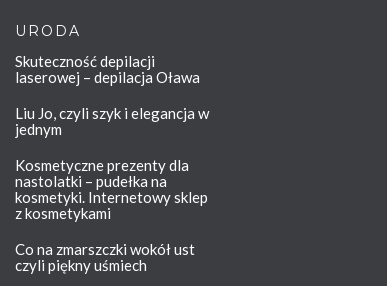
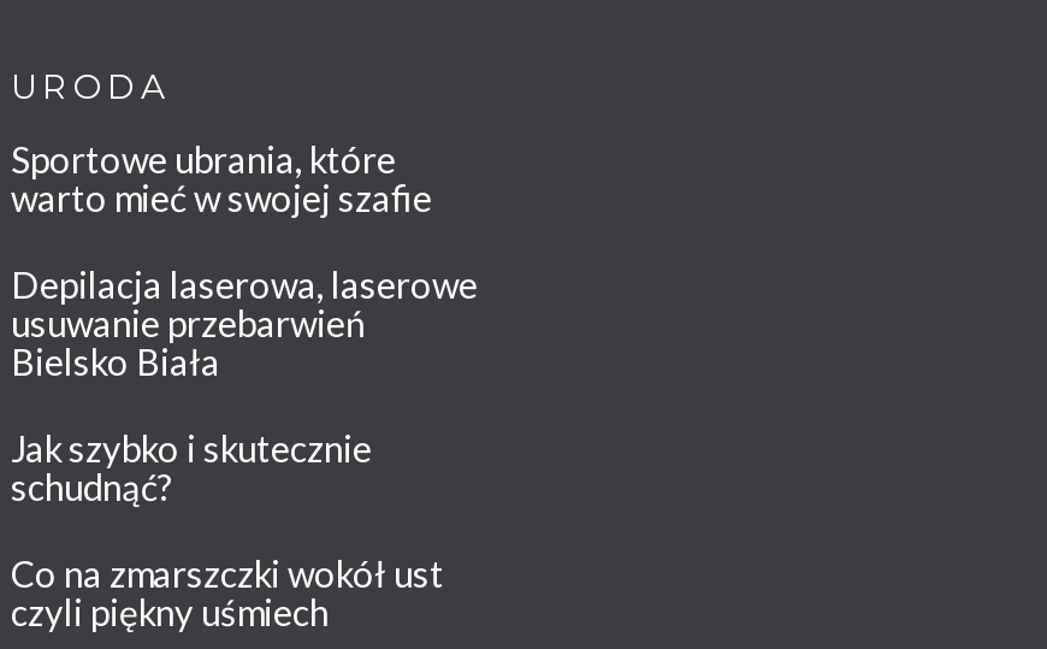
[15,52,200,86] Skuteczność depilacji | laserowej – depilacja Oława -> [11,138,432,220] Sportowe ubrania, które | warto mieć w swojej szafie
[15,104,209,138] Liu Jo, czyli szyk i elegancja w | jednym -> [11,263,478,384] Depilacja laserowa, laserowe | usuwanie przebarwień | Bielsko Biała
[15,156,208,222] Kosmetyczne prezenty dla | nastolatki – pudełka na | kosmetyki. Internetowy sklep | z kosmetykami -> [11,427,372,509] Jak szybko i skutecznie | schudnąć?

